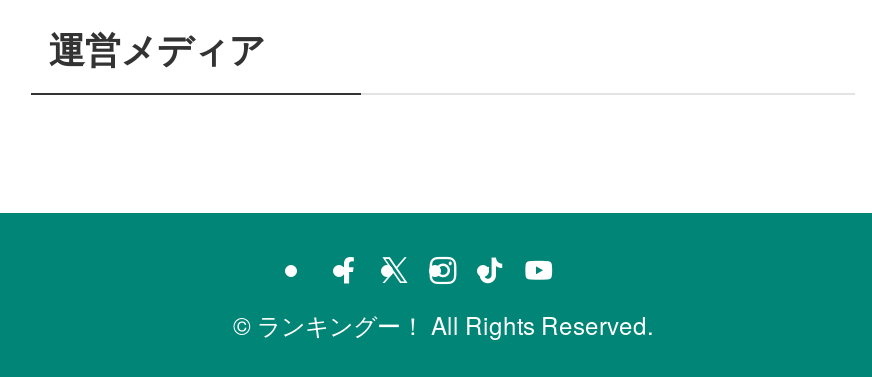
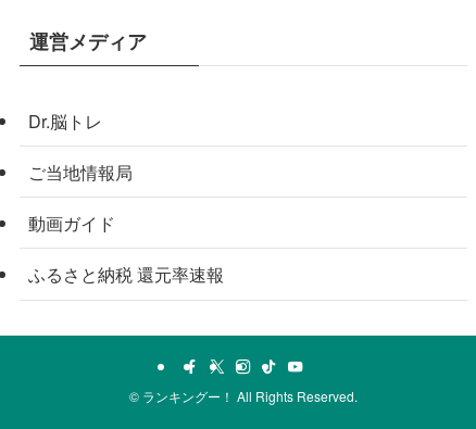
none -> [28,107,224,287] Dr.脳トレ | ご当地情報局 | 動画ガイド | ふるさと納税 還元率速報

